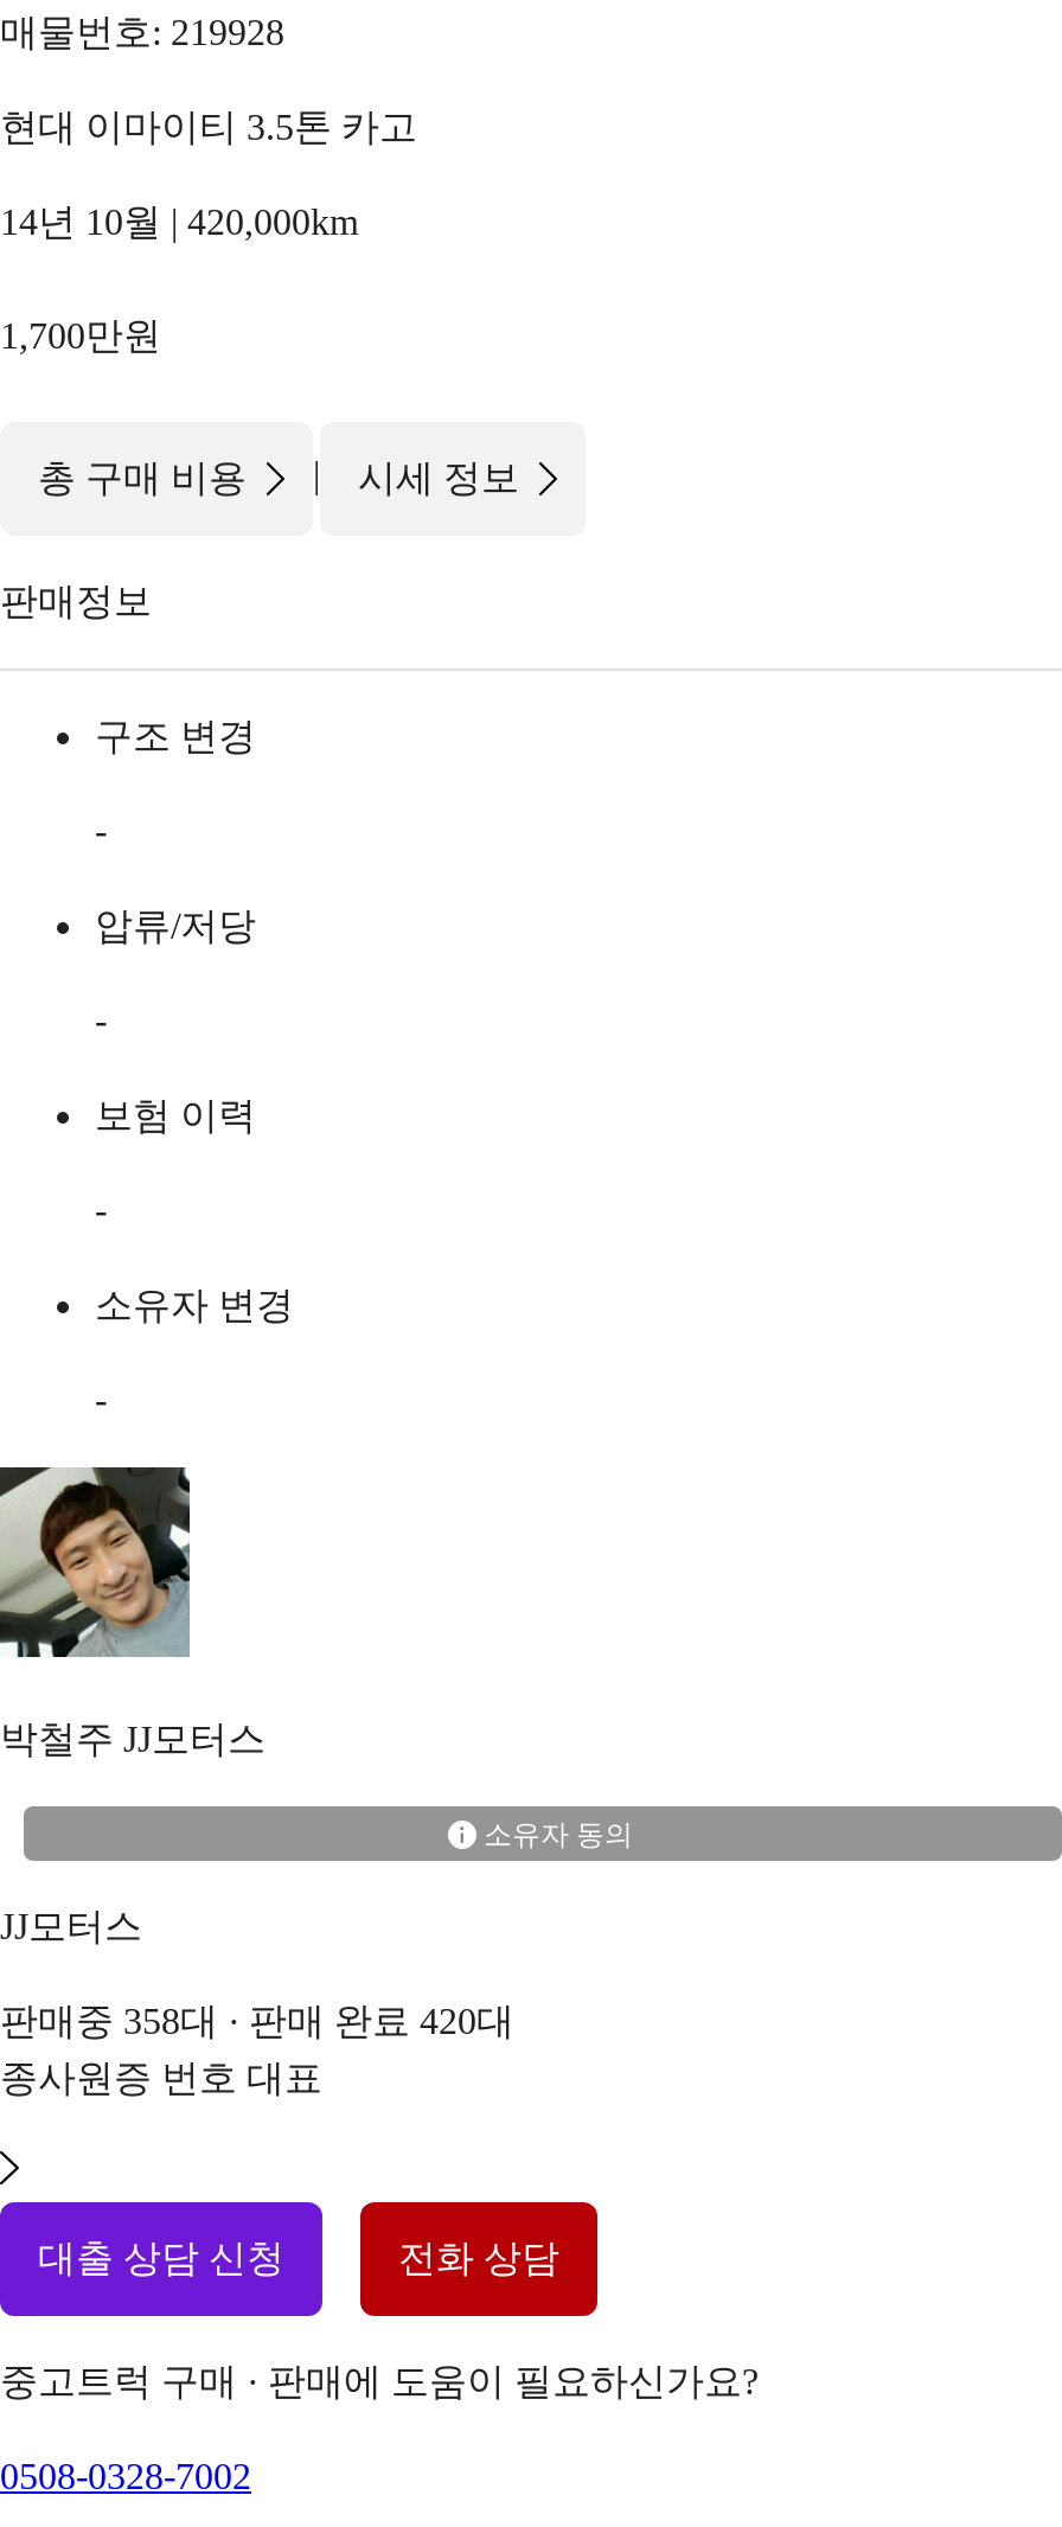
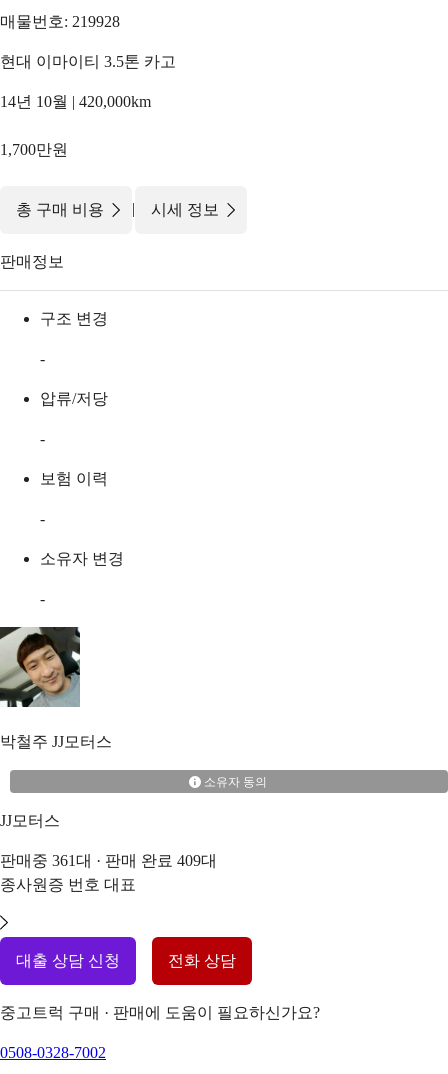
[0,2001,514,2041] 판매중 358대 · 판매 완료 420대 -> [0,852,217,869] 판매중 361대 · 판매 완료 409대

